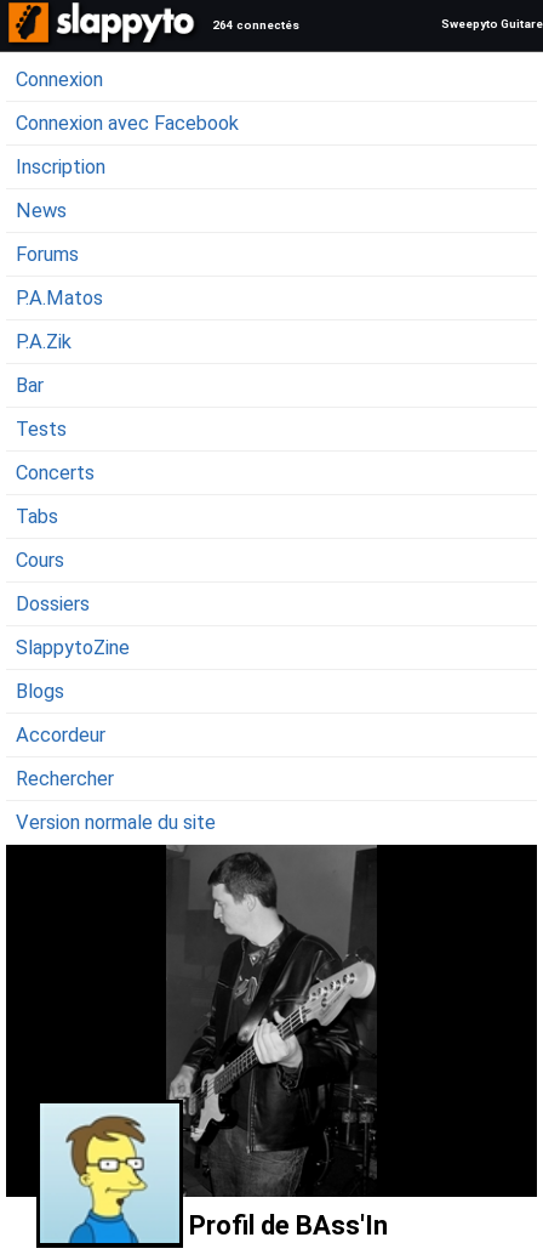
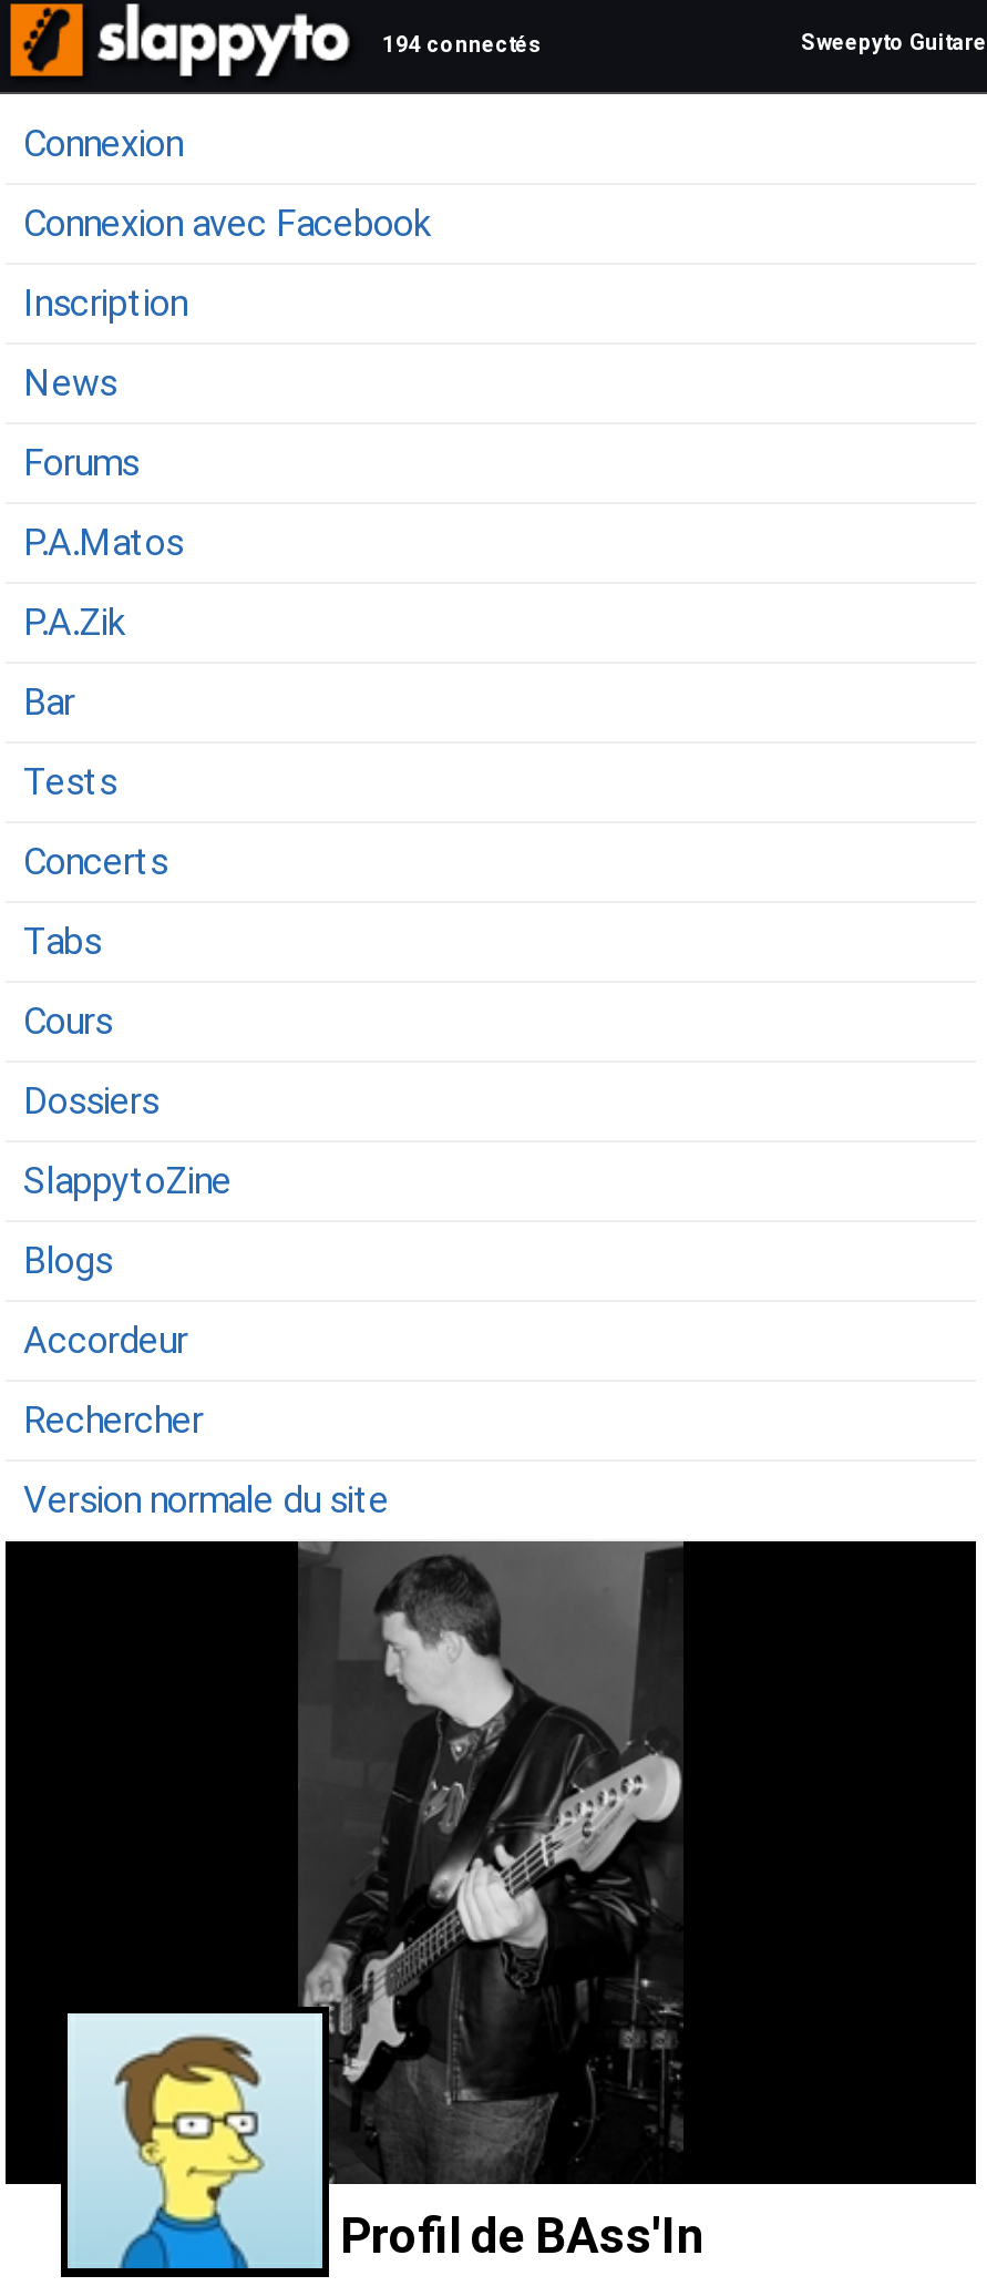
[212,18,299,32] 264 connectés -> [382,32,542,57] 194 connectés

